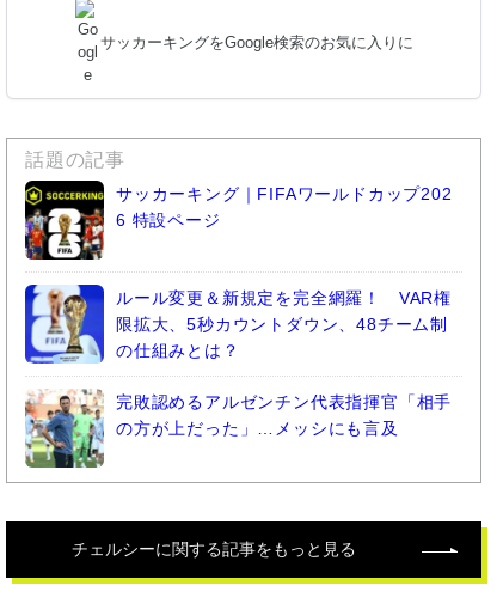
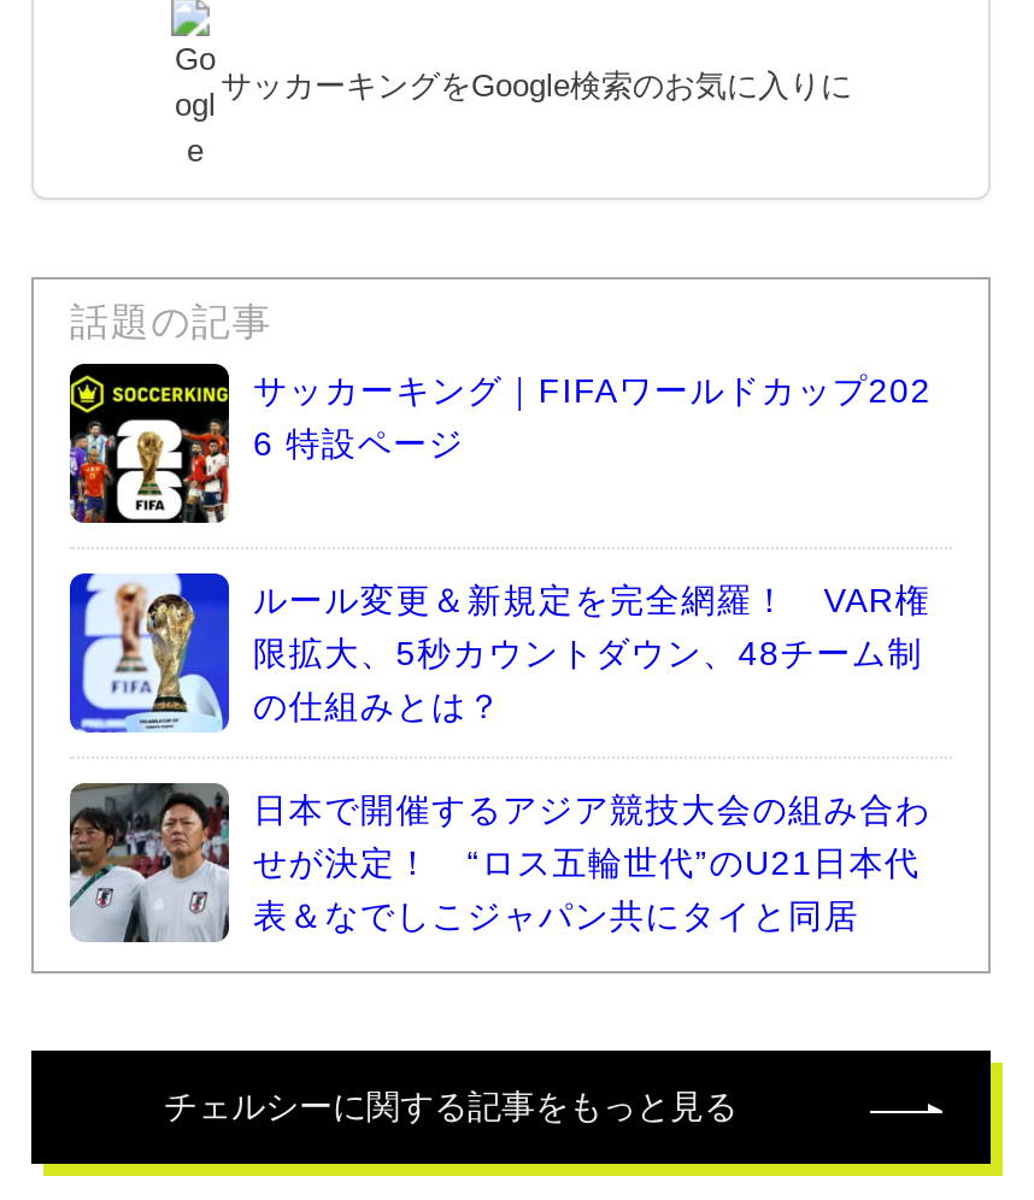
[24,389,452,468] [image] | 完敗認めるアルゼンチン代表指揮官「相手 | の方が上だった」…メッシにも言及 -> [67,781,931,942] [image] | 日本で開催するアジア競技大会の組み合わ | せが決定！ “ロス五輪世代”のU21日本代 | 表＆なでしこジャパン共にタイと同居

